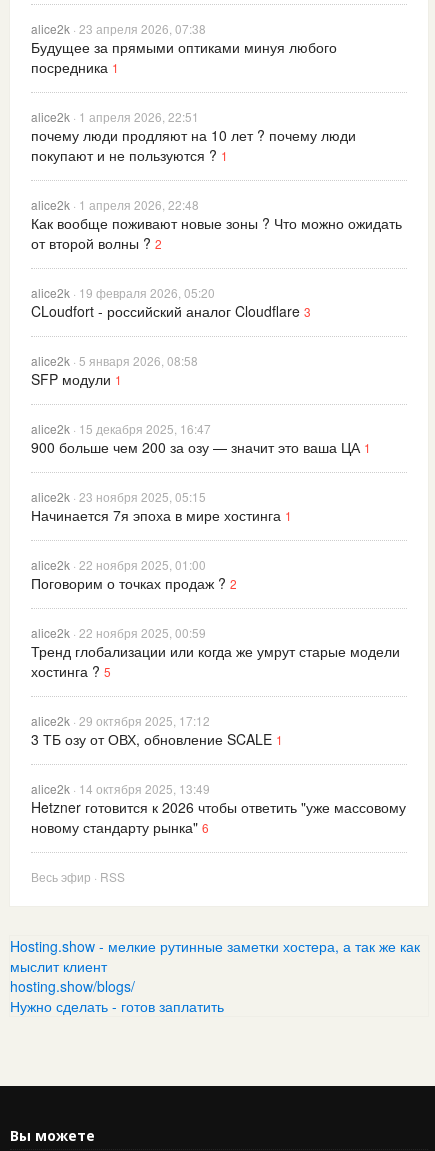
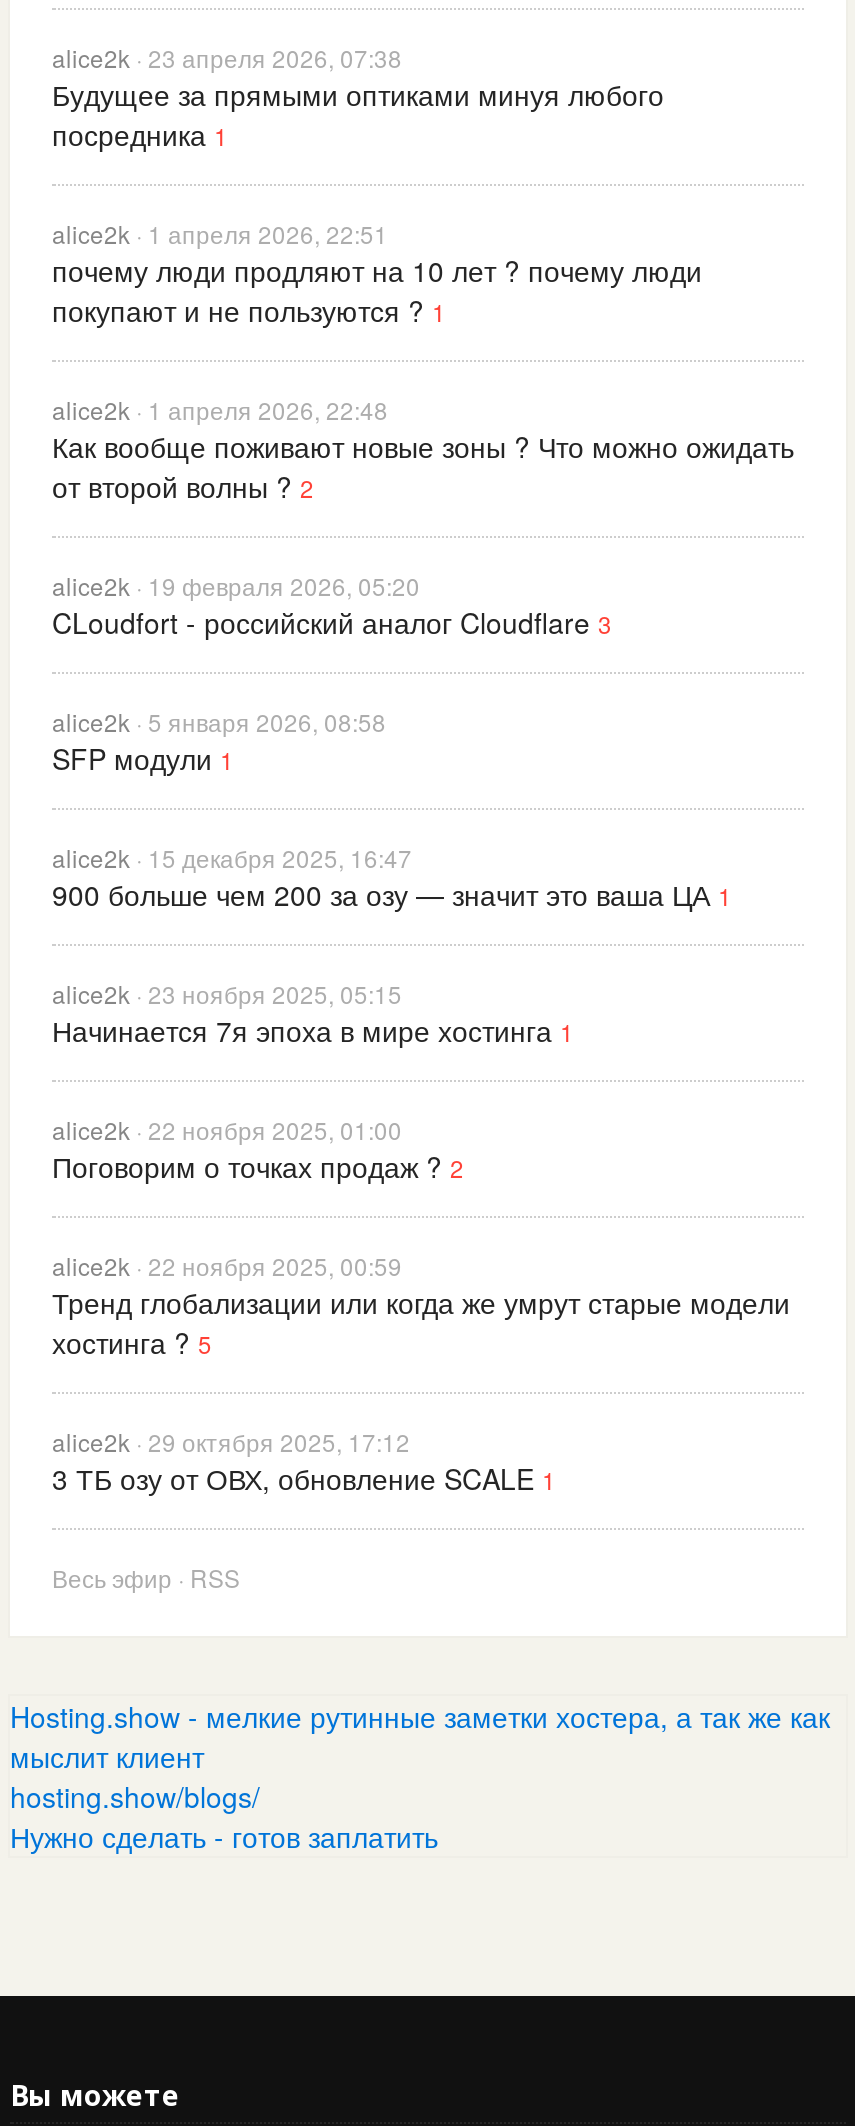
[31,780,406,837] alice2k · 14 октября 2025, 13:49 | Hetzner готовится к 2026 чтобы ответить "уже массовому | новому стандарту рынка" 6 -> none

